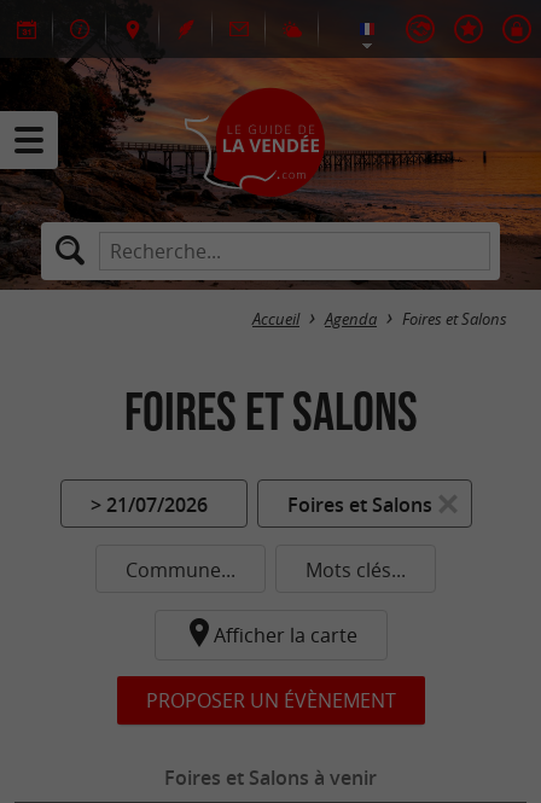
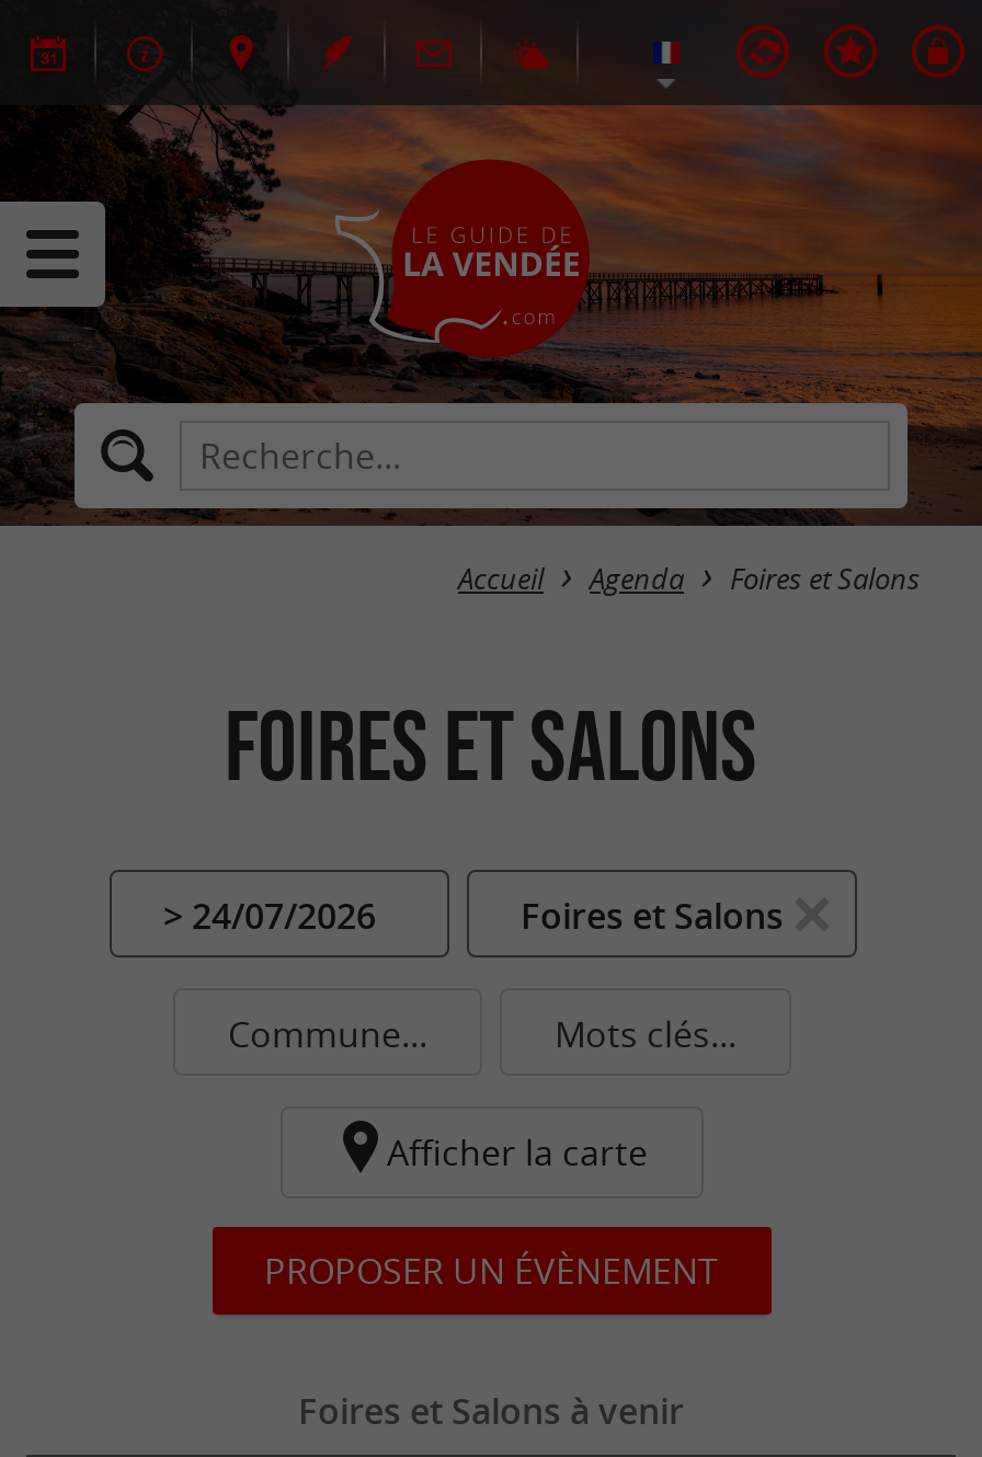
[90,491,207,518] > 21/07/2026 -> [163,892,376,940] > 24/07/2026

